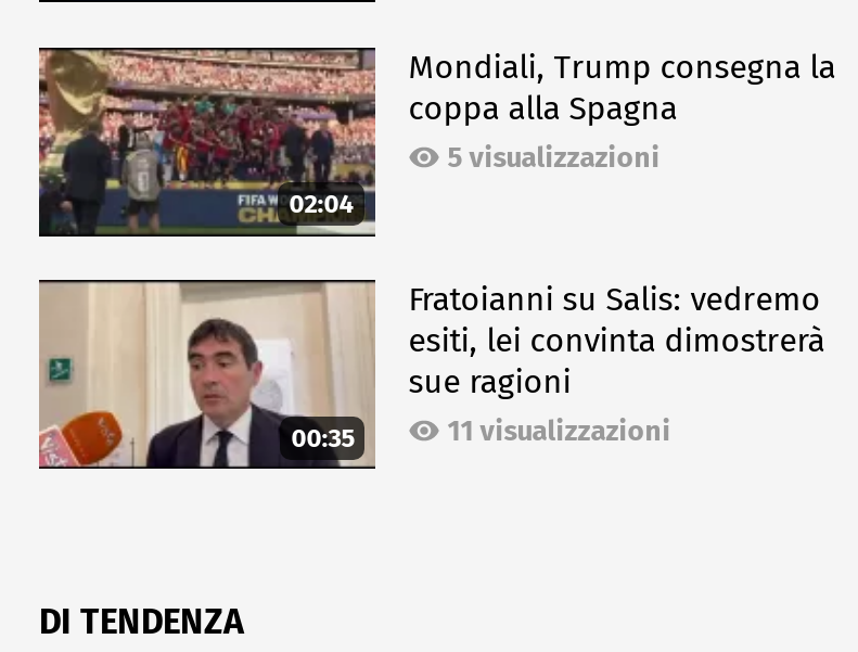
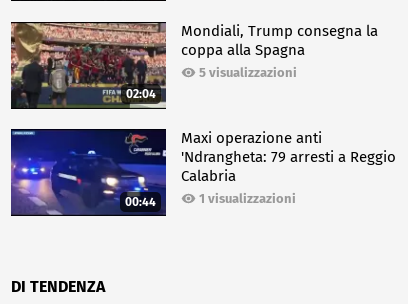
[37,280,377,469] [image] | 00:35 -> [10,129,167,216] [image] | 00:44
[408,281,825,448] Fratoianni su Salis: vedremo | esiti, lei convinta dimostrerà | sue ragioni | 11 visualizzazioni -> [181,129,396,206] Maxi operazione anti | 'Ndrangheta: 79 arresti a Reggio | Calabria | 1 visualizzazioni

